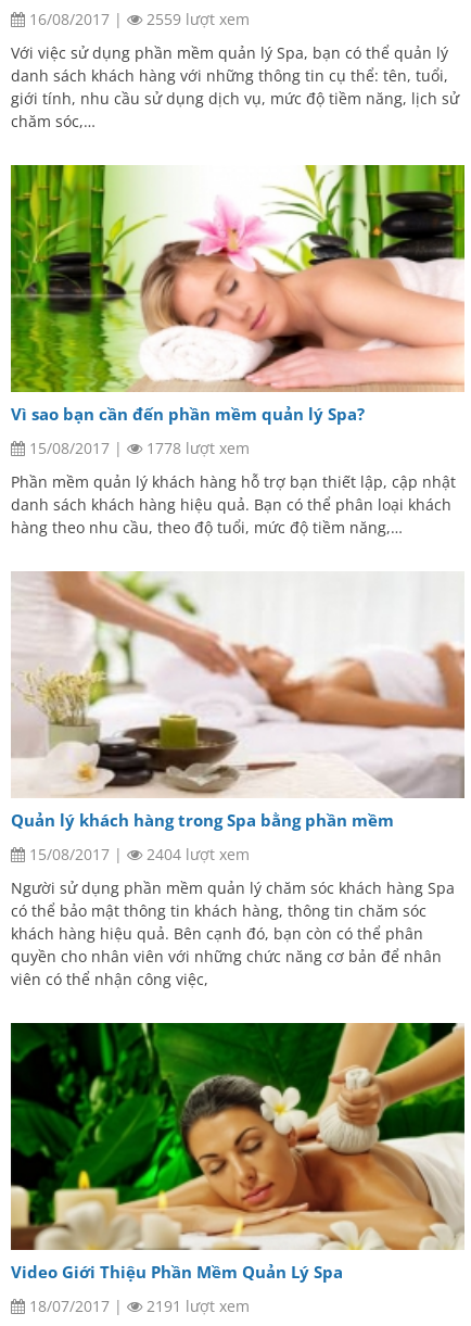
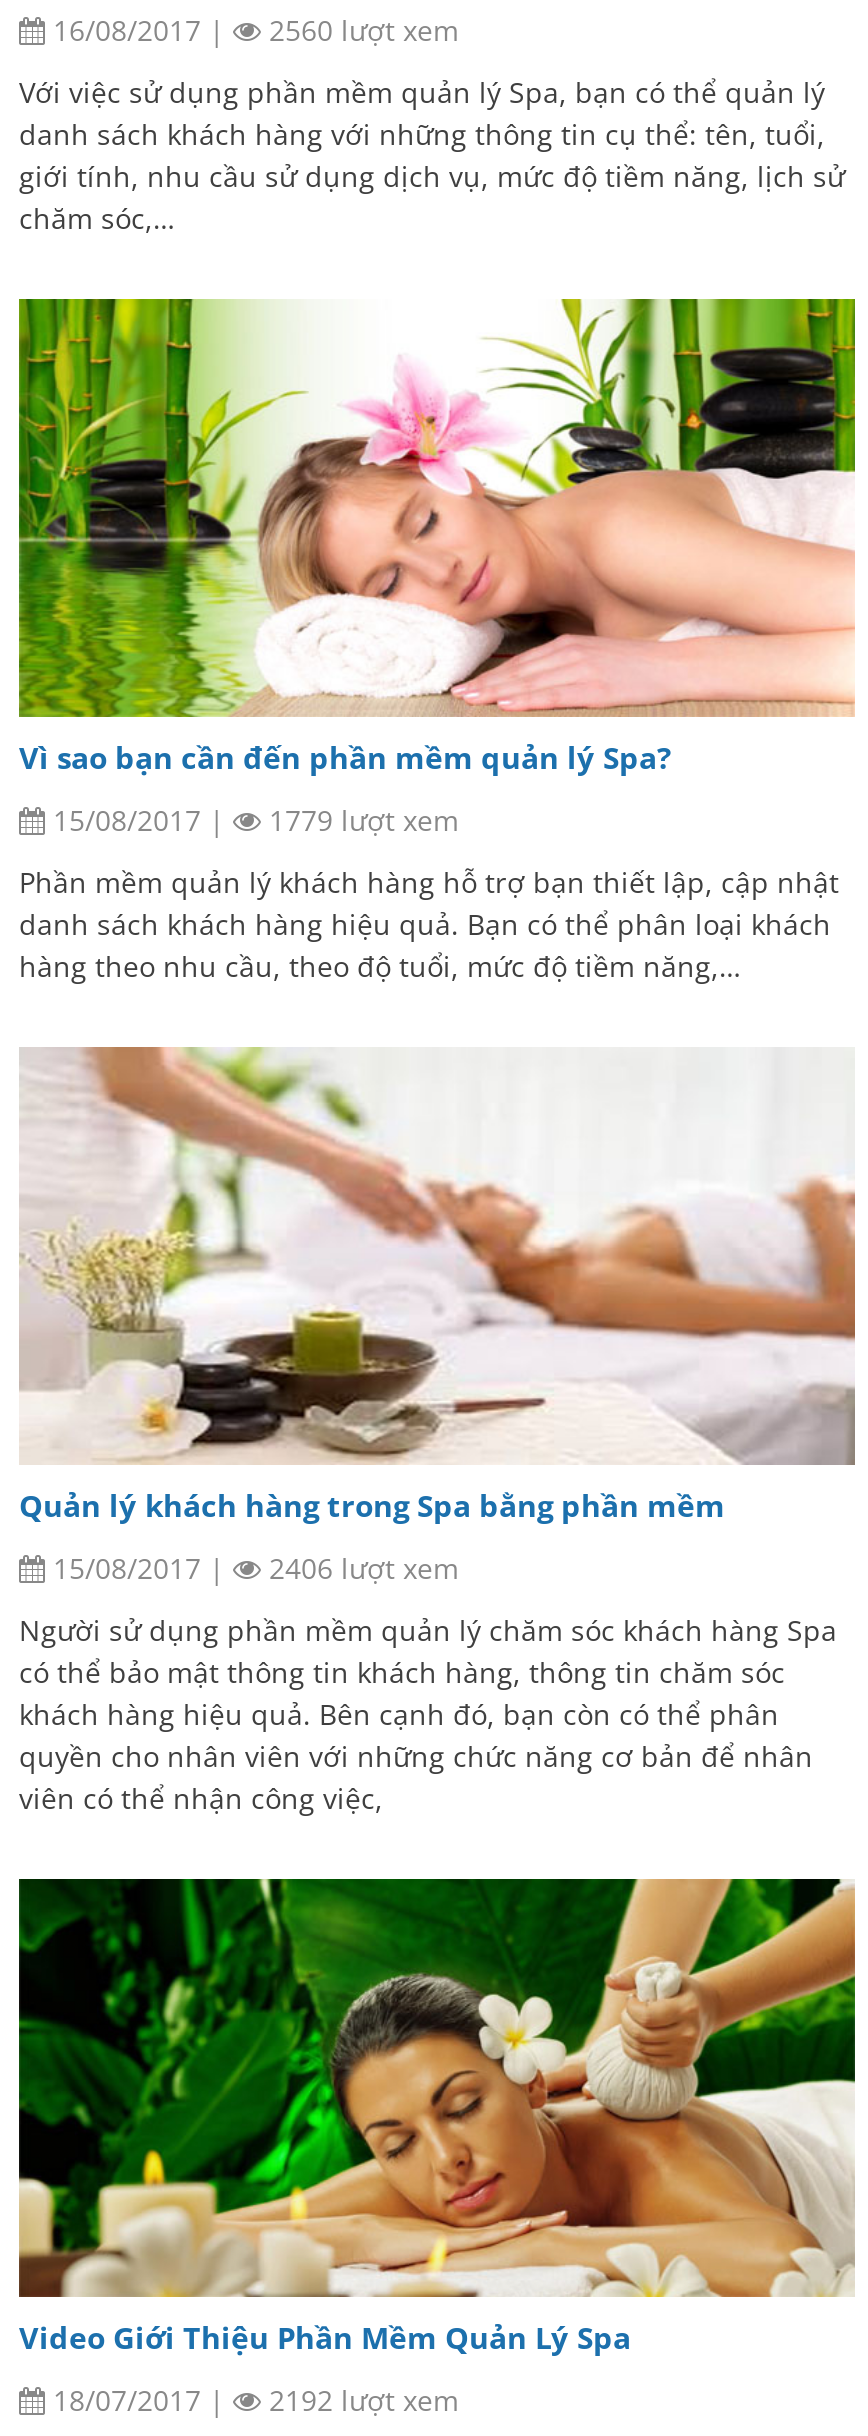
[142,9,250,29] 2559 lượt xem -> [261,11,459,49] 2560 lượt xem
[142,438,250,458] 1778 lượt xem -> [261,801,459,839] 1779 lượt xem
[142,844,250,864] 2404 lượt xem -> [261,1549,459,1587] 2406 lượt xem
[142,1296,250,1316] 2191 lượt xem -> [261,2381,459,2419] 2192 lượt xem

